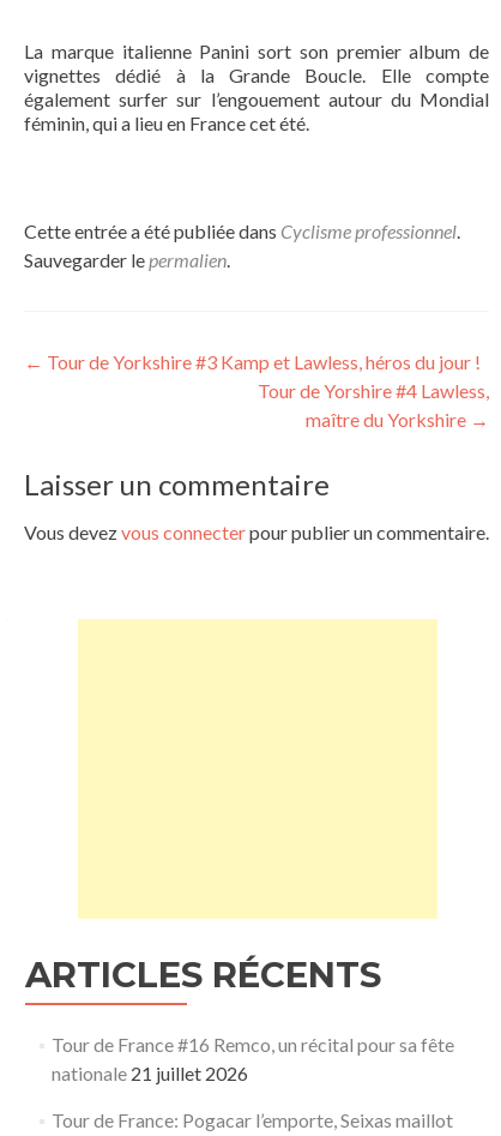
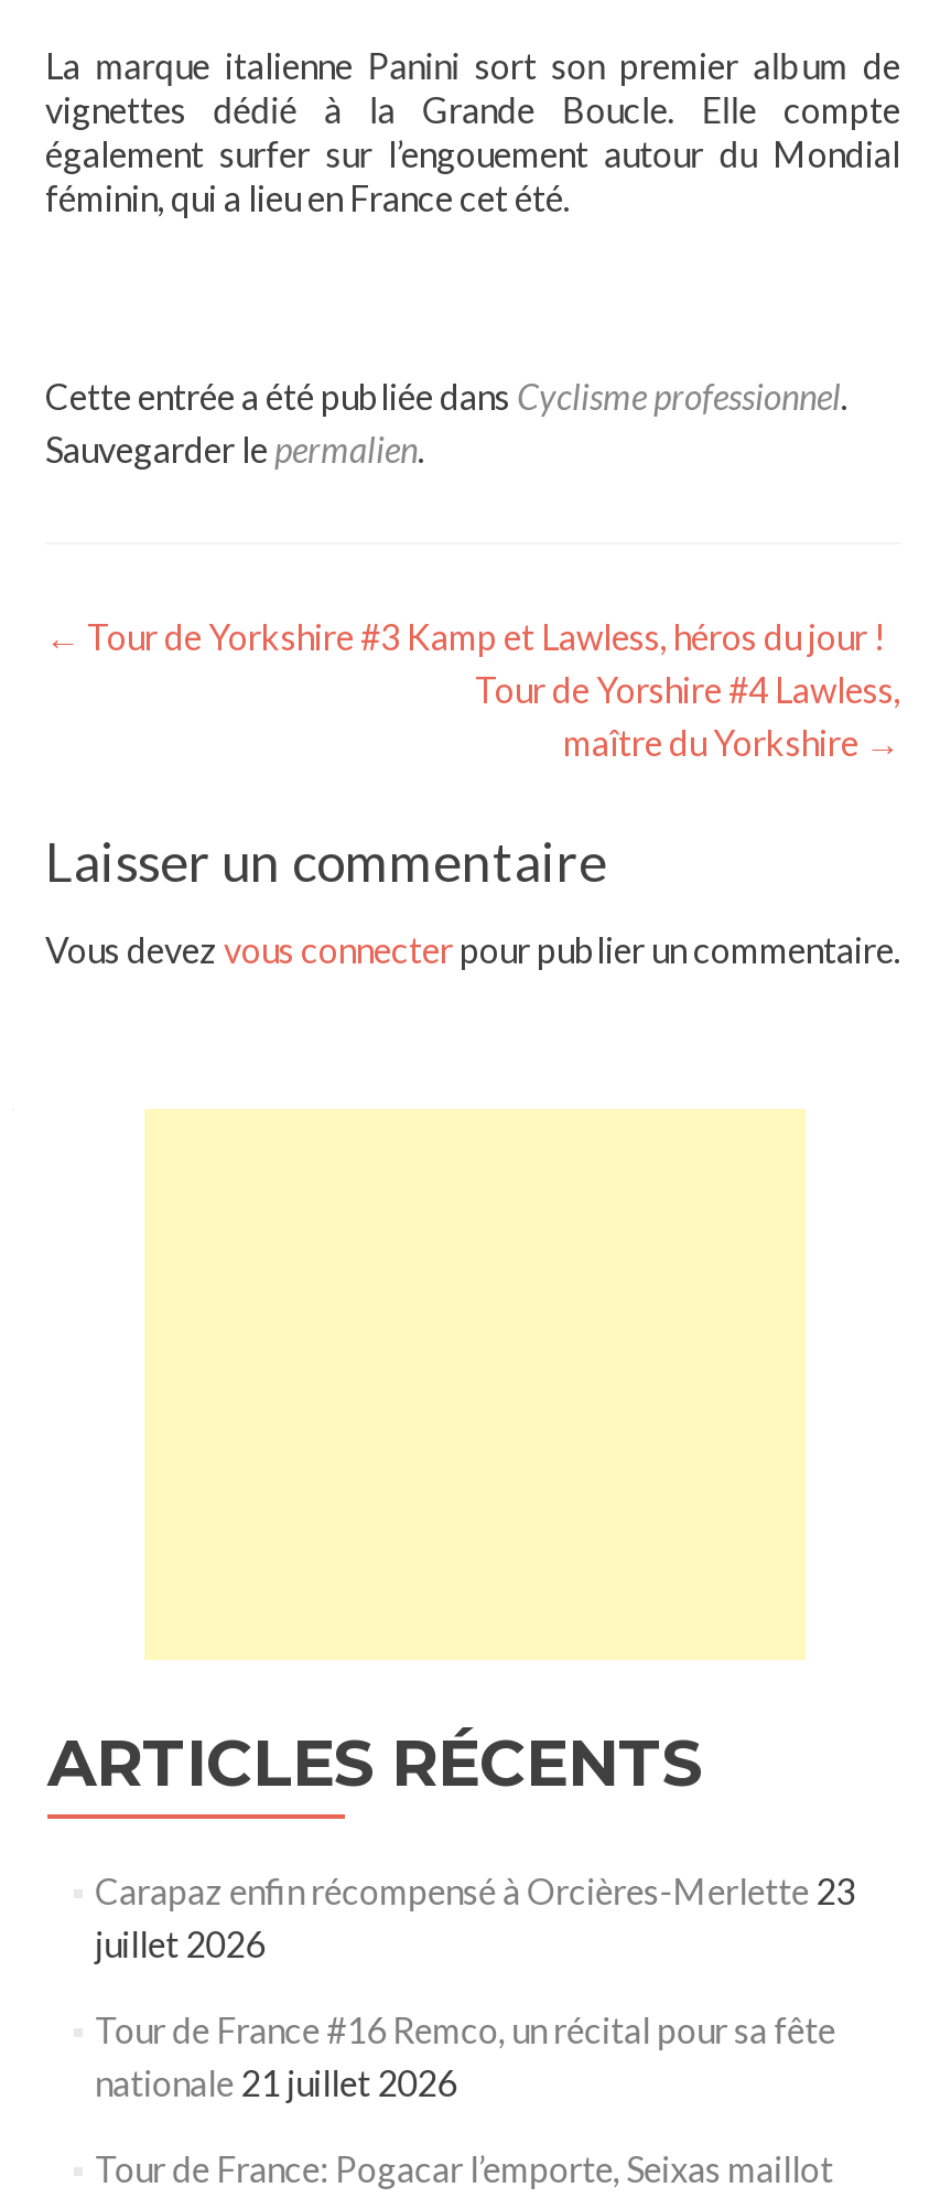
none -> [95,1870,855,1964] Carapaz enfin récompensé à Orcières-Merlette 23 | juillet 2026

